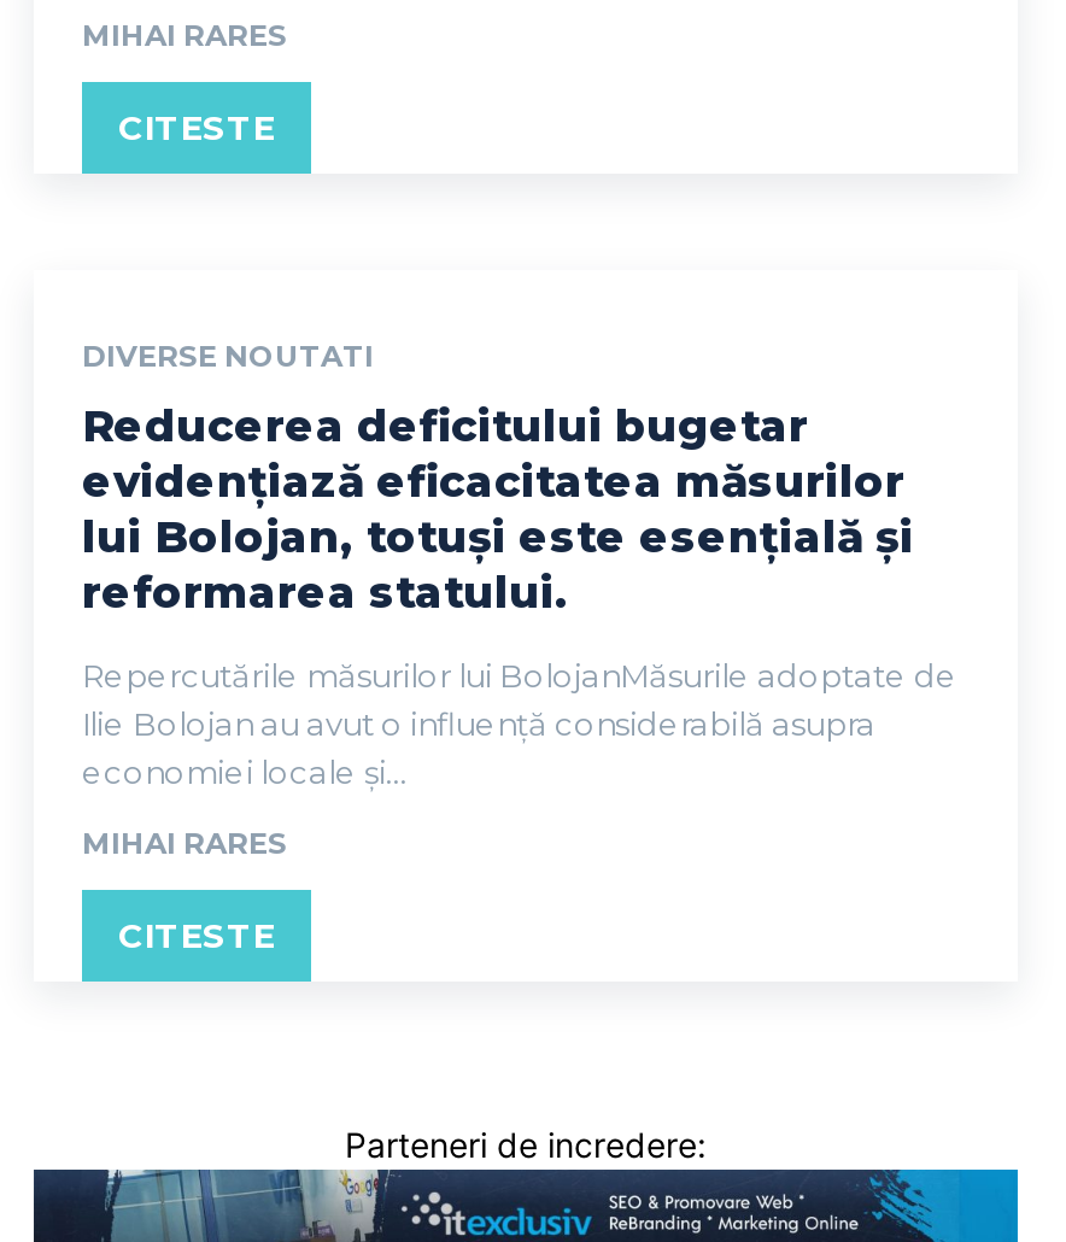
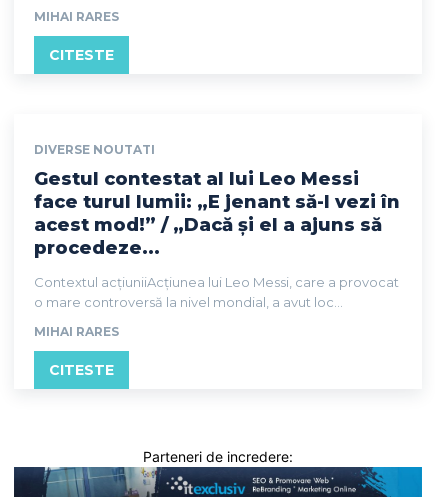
[82,399,914,619] Reducerea deficitului bugetar | evidențiază eficacitatea măsurilor | lui Bolojan, totuși este esențială și | reformarea statului. -> [34,168,400,259] Gestul contestat al lui Leo Messi | face turul lumii: „E jenant să-l vezi în | acest mod!” / „Dacă și el a ajuns să | procedeze...
[82,655,957,790] Repercutările măsurilor lui BolojanMăsurile adoptate de | Ilie Bolojan au avut o influență considerabilă asupra | economiei locale și... -> [34,274,399,310] Contextul acțiuniiAcțiunea lui Leo Messi, care a provocat | o mare controversă la nivel mondial, a avut loc...

